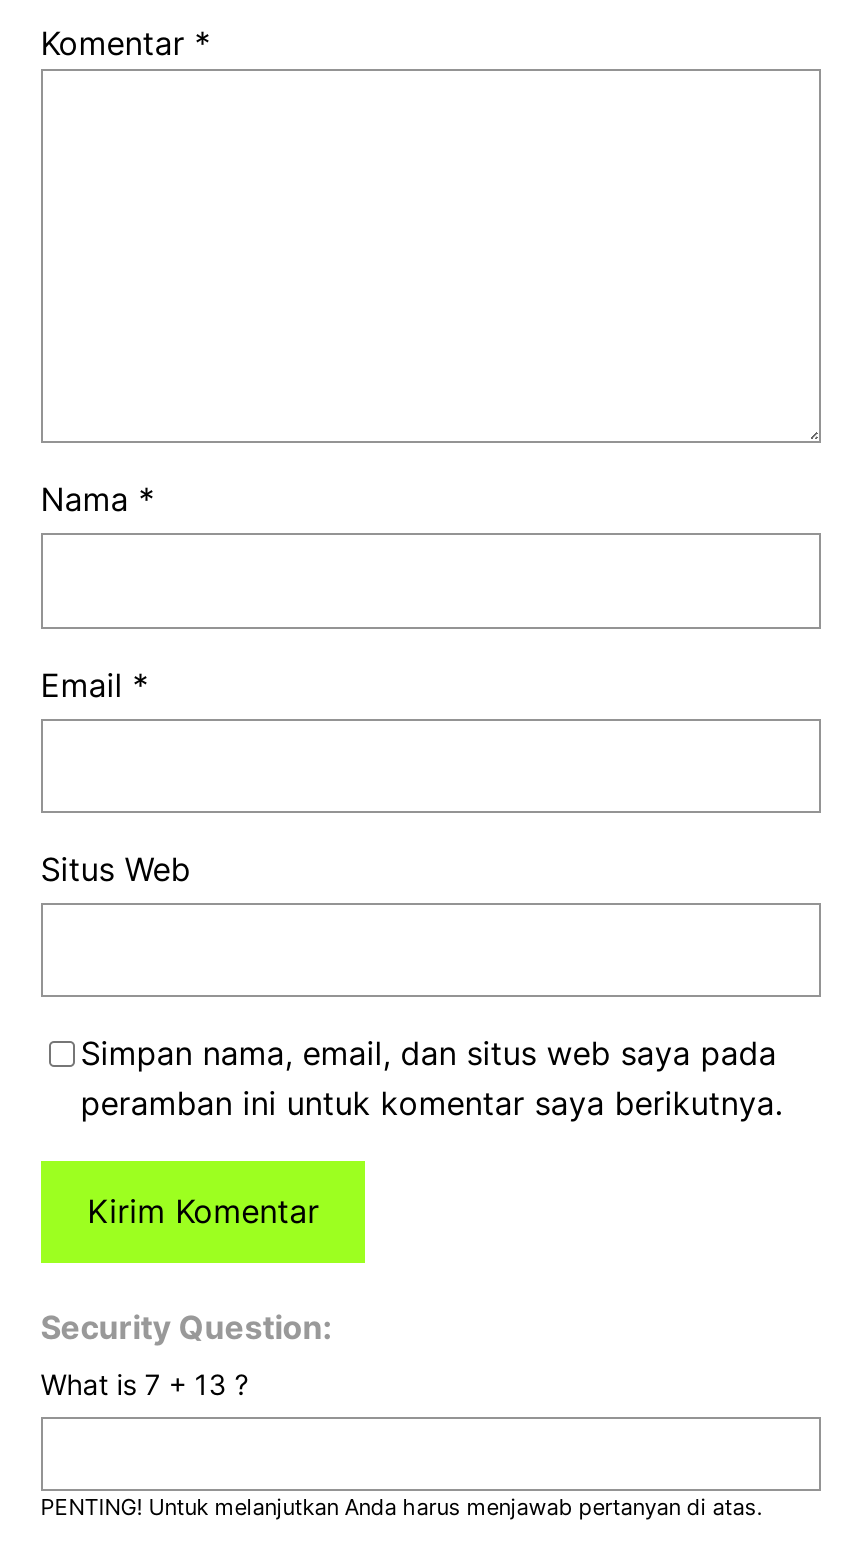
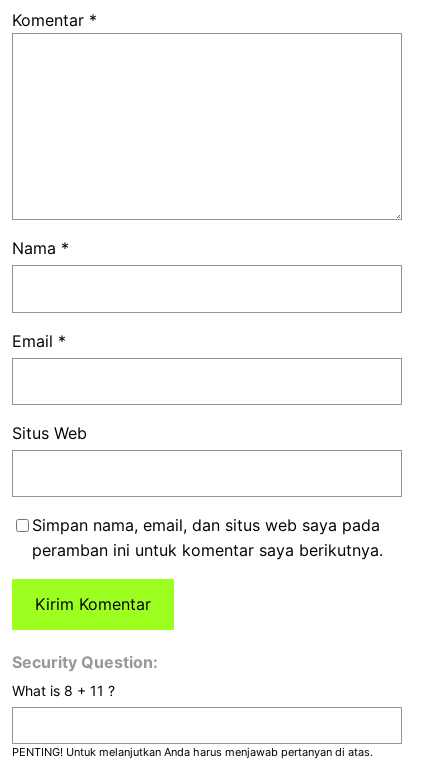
[41,1367,249,1401] What is 7 + 13 ? -> [12,682,115,699] What is 8 + 11 ?

